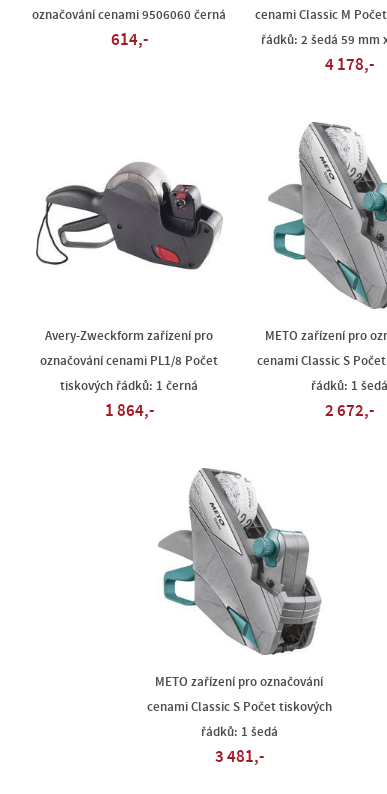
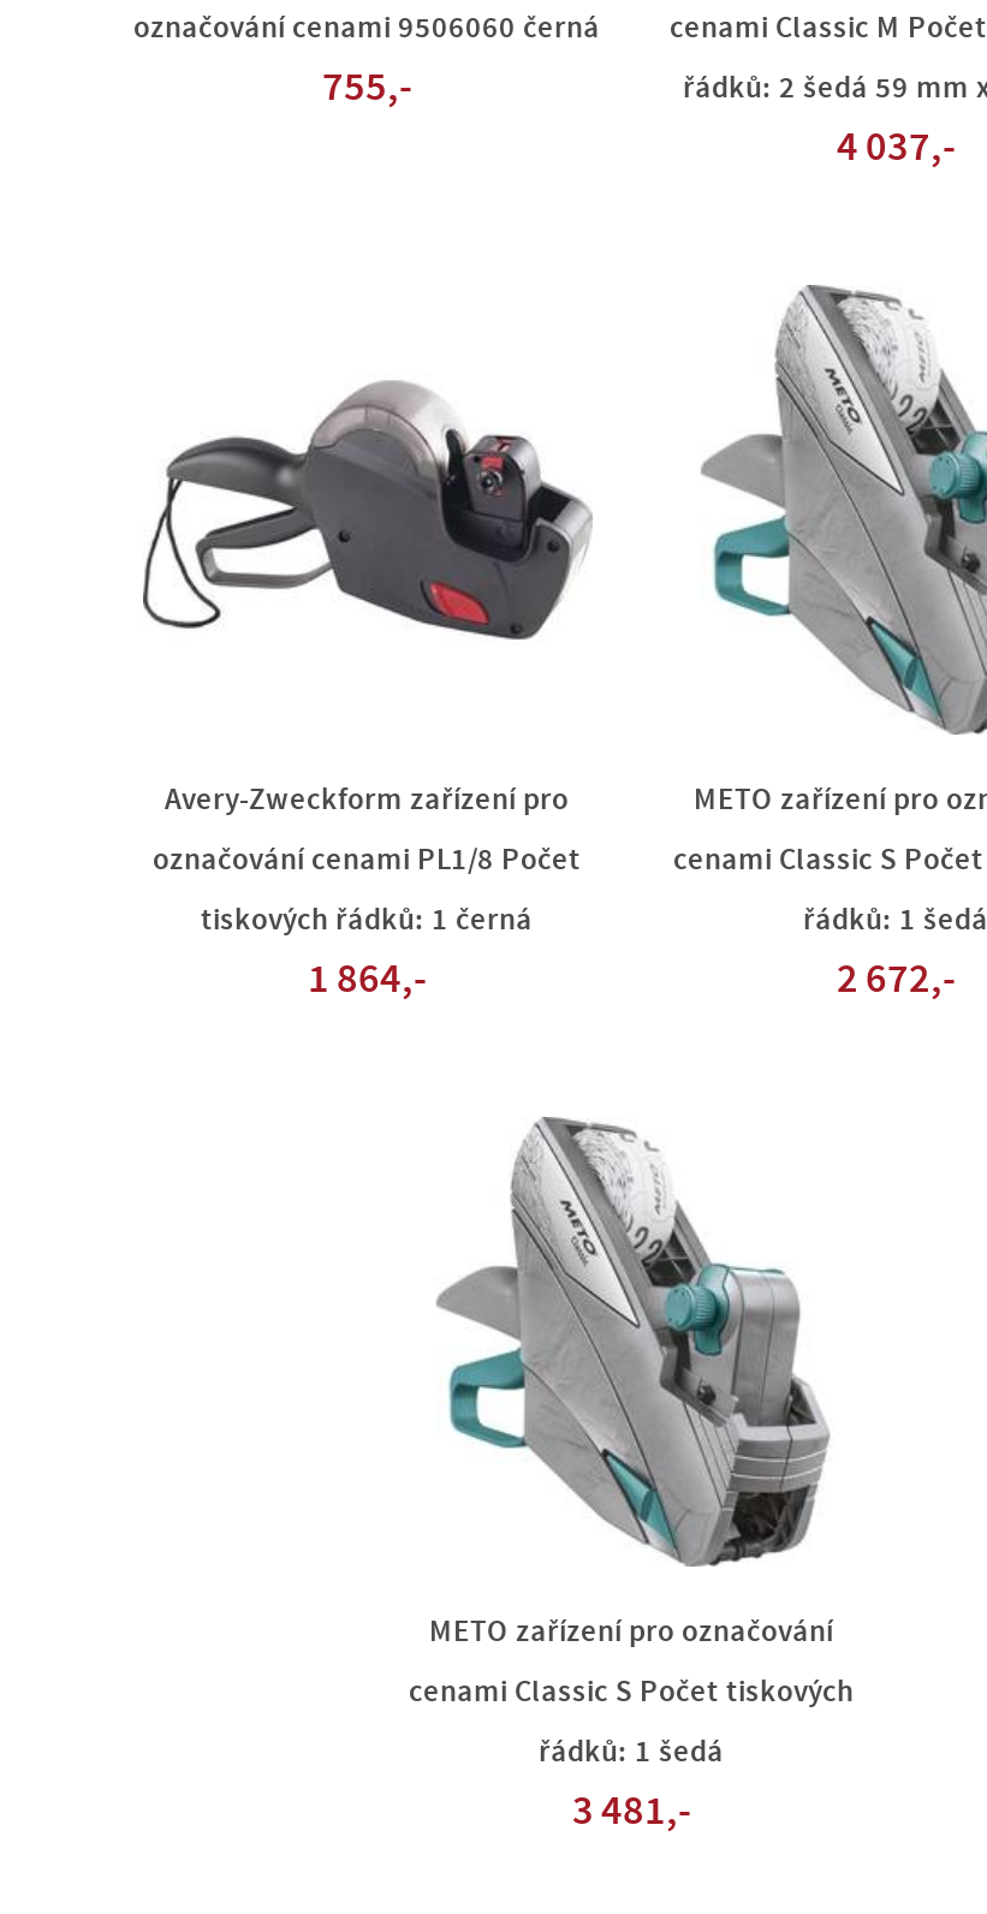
[110,30,147,50] 614,- -> [322,64,411,112] 755,-
[324,55,373,75] 4 178,- -> [837,124,955,172] 4 037,-

